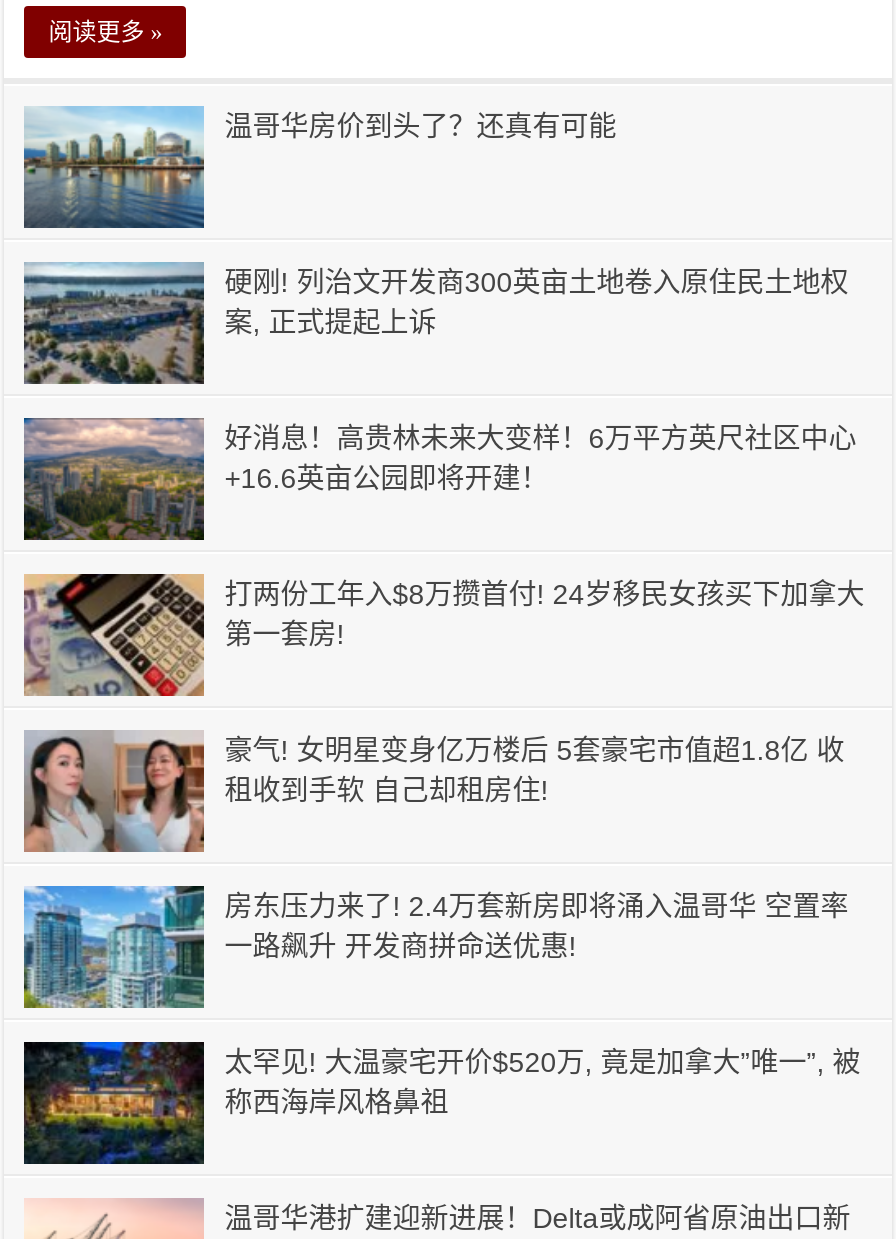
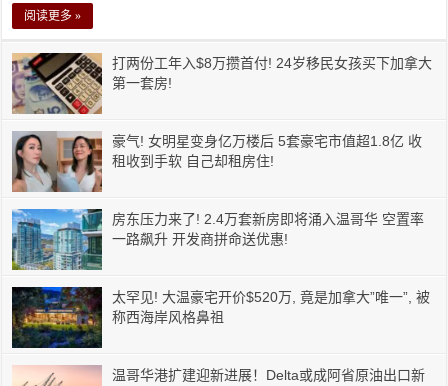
[22,105,616,231] [image] | 温哥华房价到头了？还真有可能 -> none
[24,263,848,385] [image] | 硬刚! 列治文开发商300英亩土地卷入原住民土地权 | 案, 正式提起上诉 -> none
[22,417,856,541] [image] | 好消息！高贵林未来大变样！6万平方英尺社区中心 | +16.6英亩公园即将开建！ -> none

